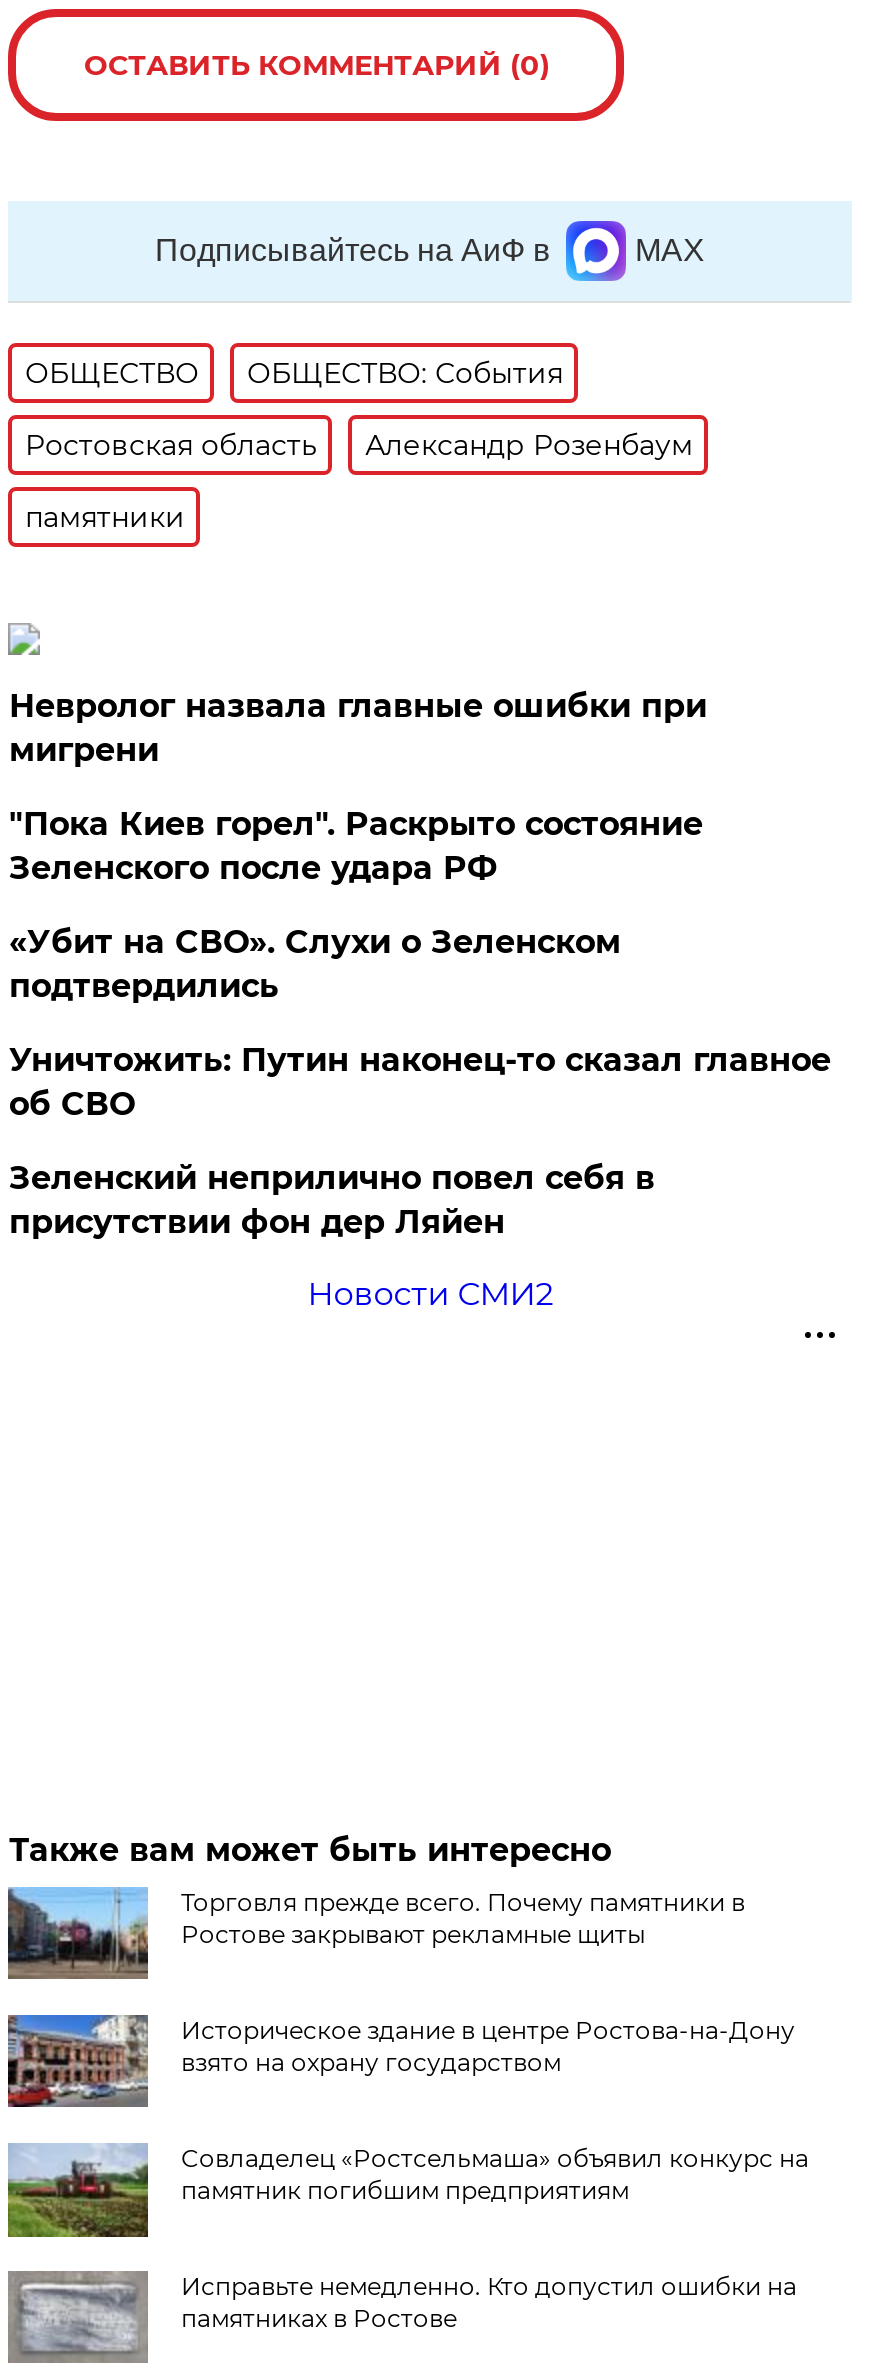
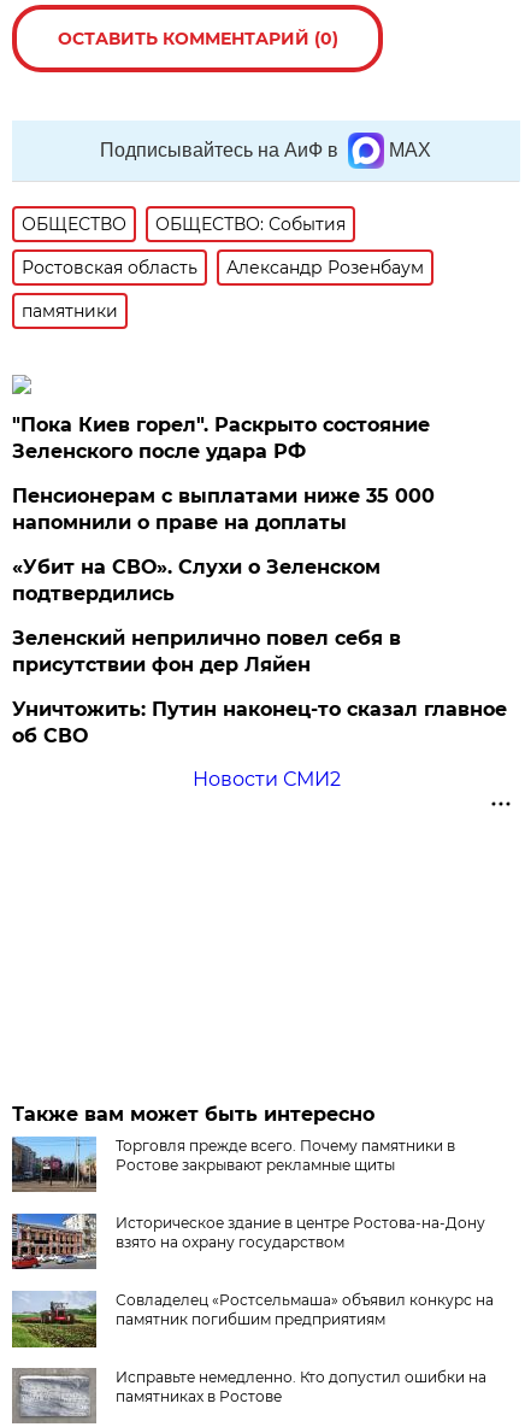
[9,687,707,769] Невролог назвала главные ошибки при | мигрени -> none
moved [9,805,703,887] -> [13,413,430,463]: "Пока Киев горел". Раскрыто состояние | Зеленского после удара РФ
none -> [13,485,435,534] Пенсионерам с выплатами ниже 35 000 | напомнили о праве на доплаты
moved [9,1041,831,1123] -> [13,698,507,747]: Уничтожить: Путин наконец-то сказал главное | об СВО
moved [9,1159,655,1241] -> [13,627,401,676]: Зеленский неприлично повел cебя в | присутствии фон дер Ляйен

